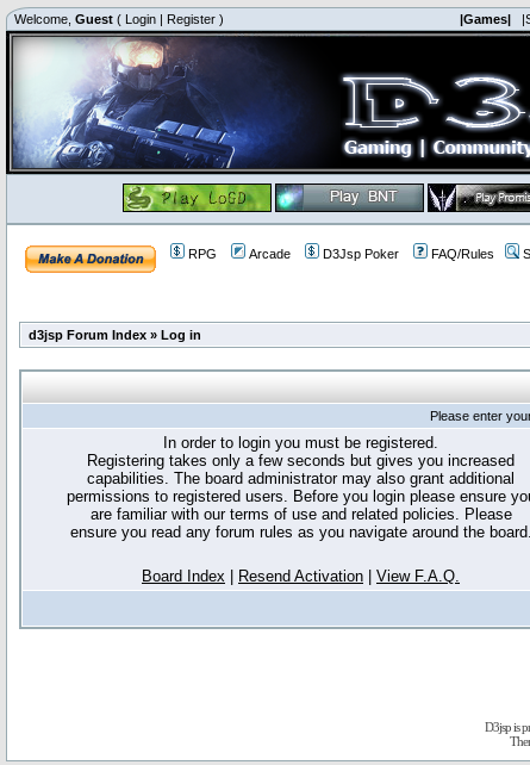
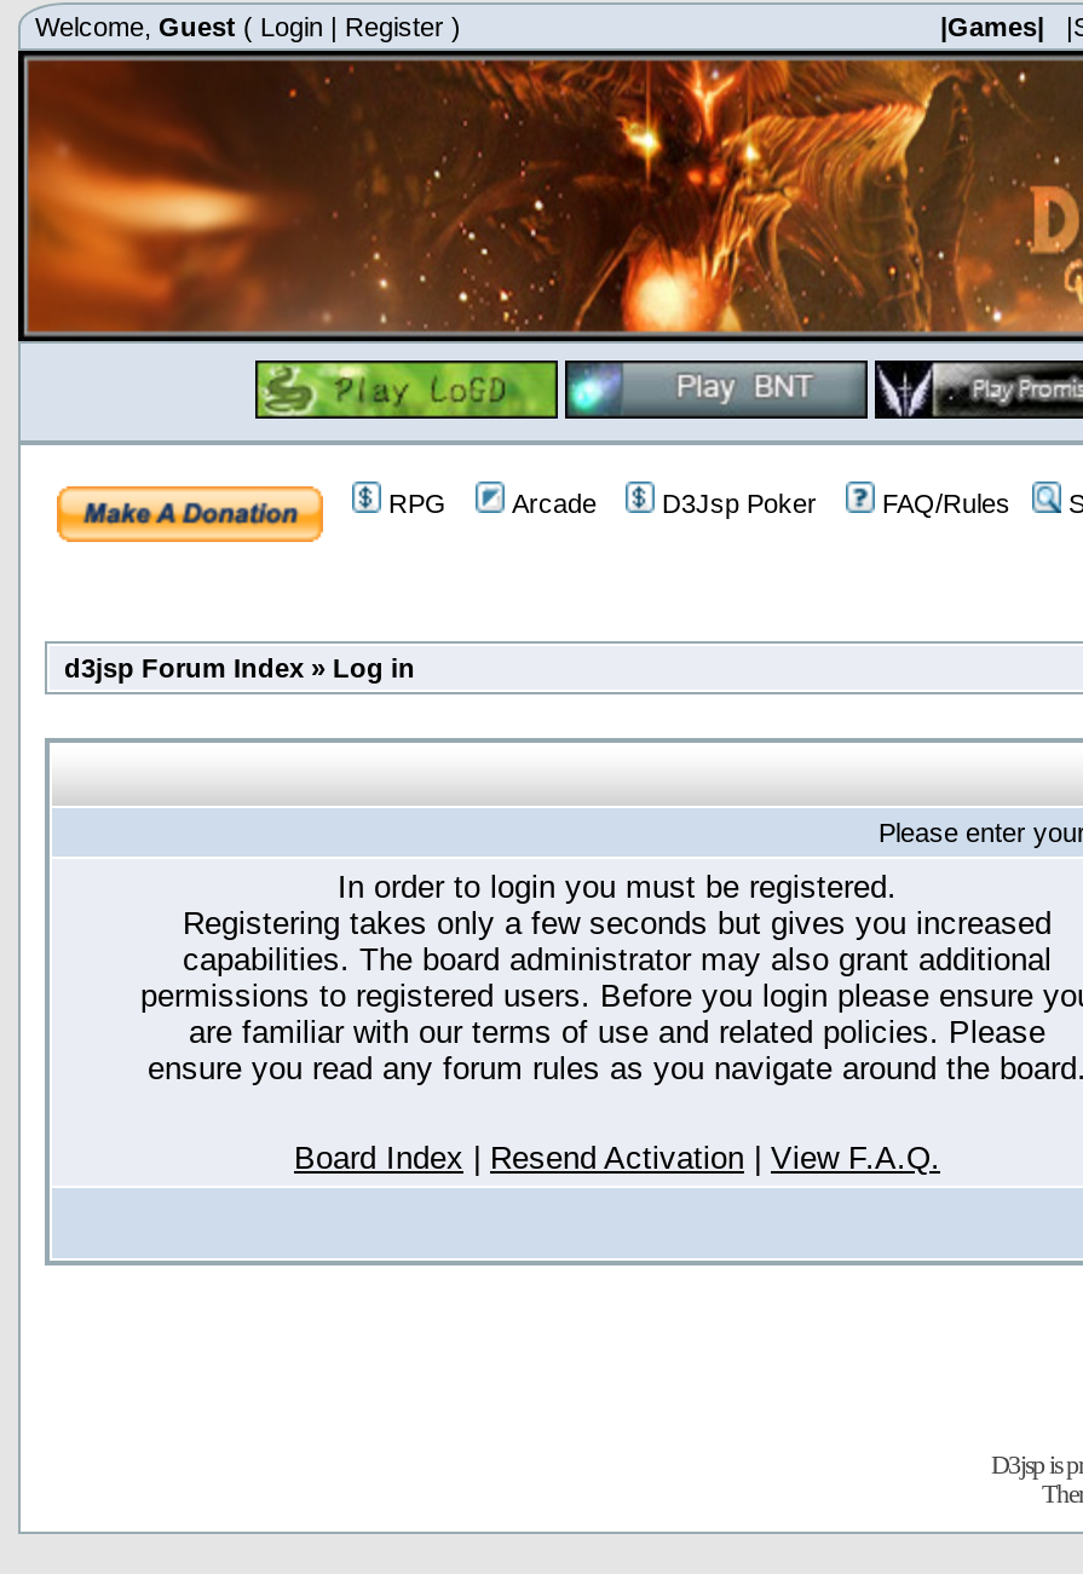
[12,36,526,169] [image] -> [28,58,1076,334] [image]

